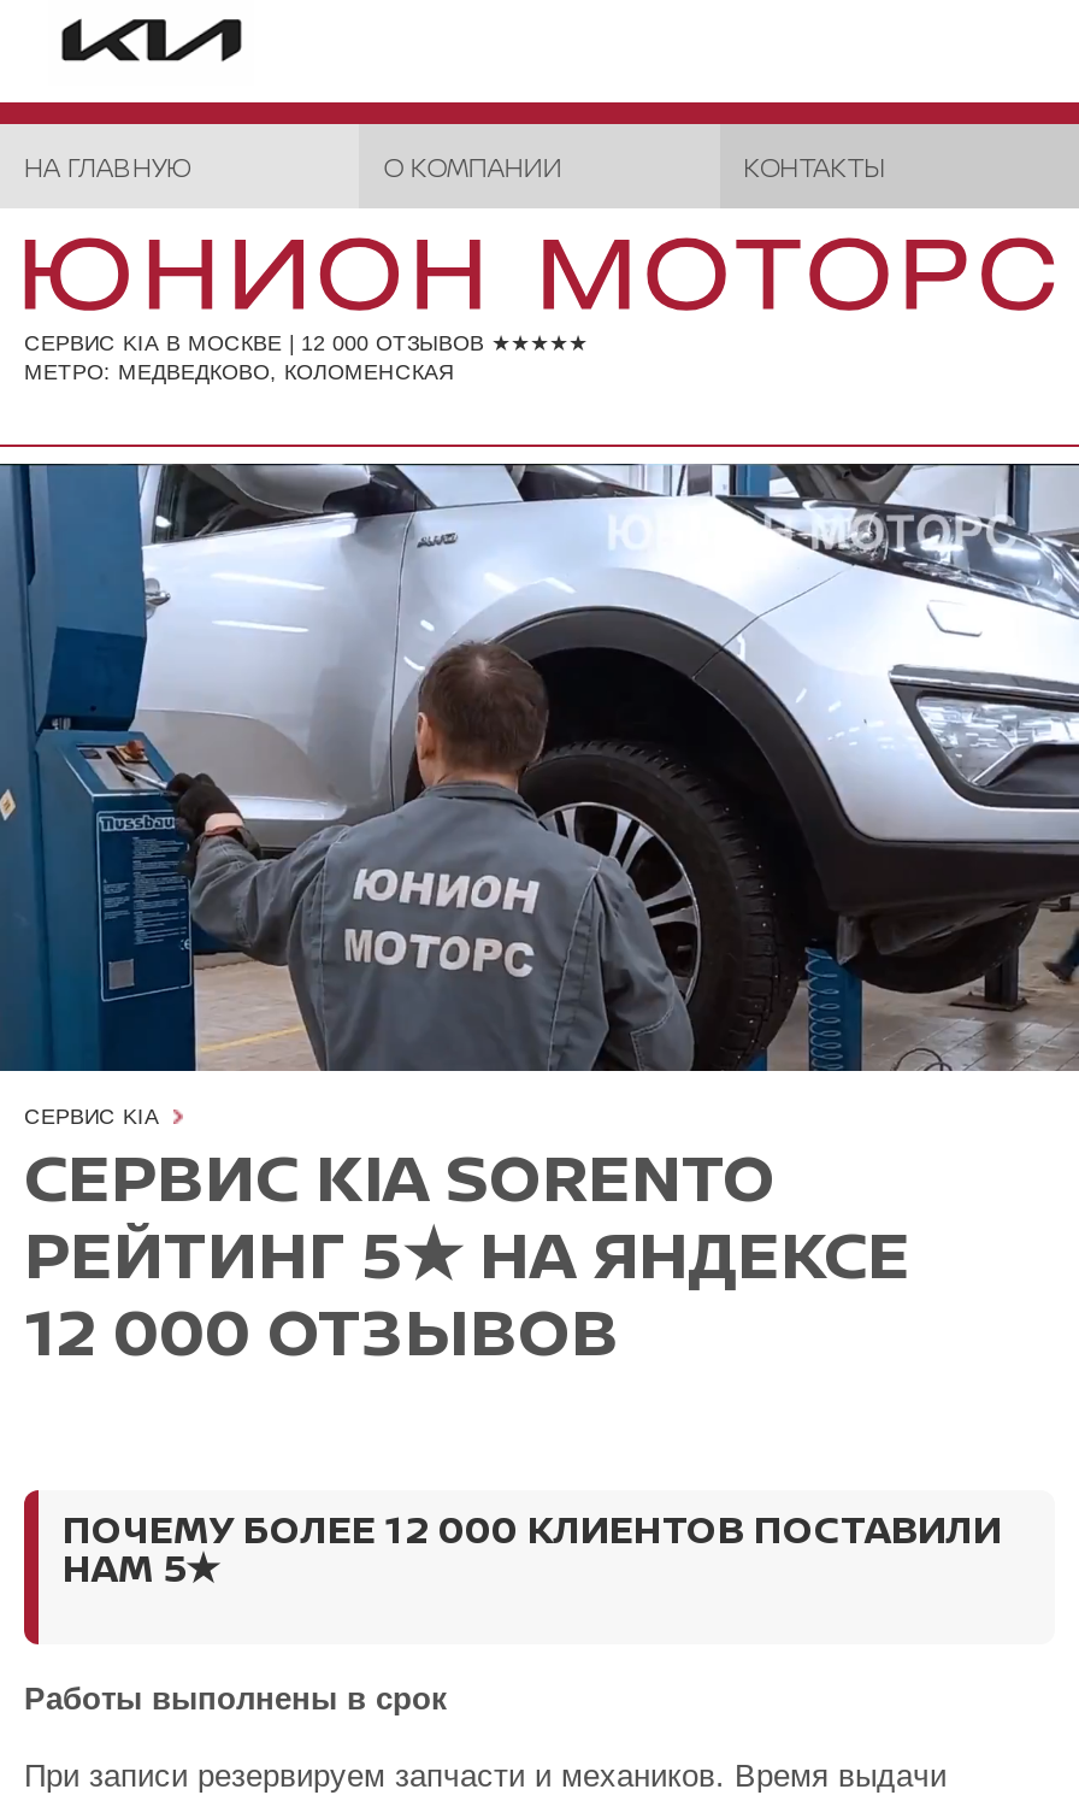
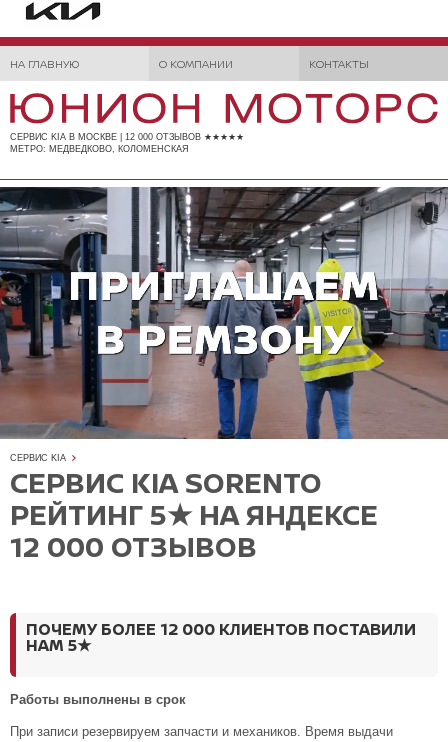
[7,461,1072,1073] [image] -> [3,186,445,440] [image]

